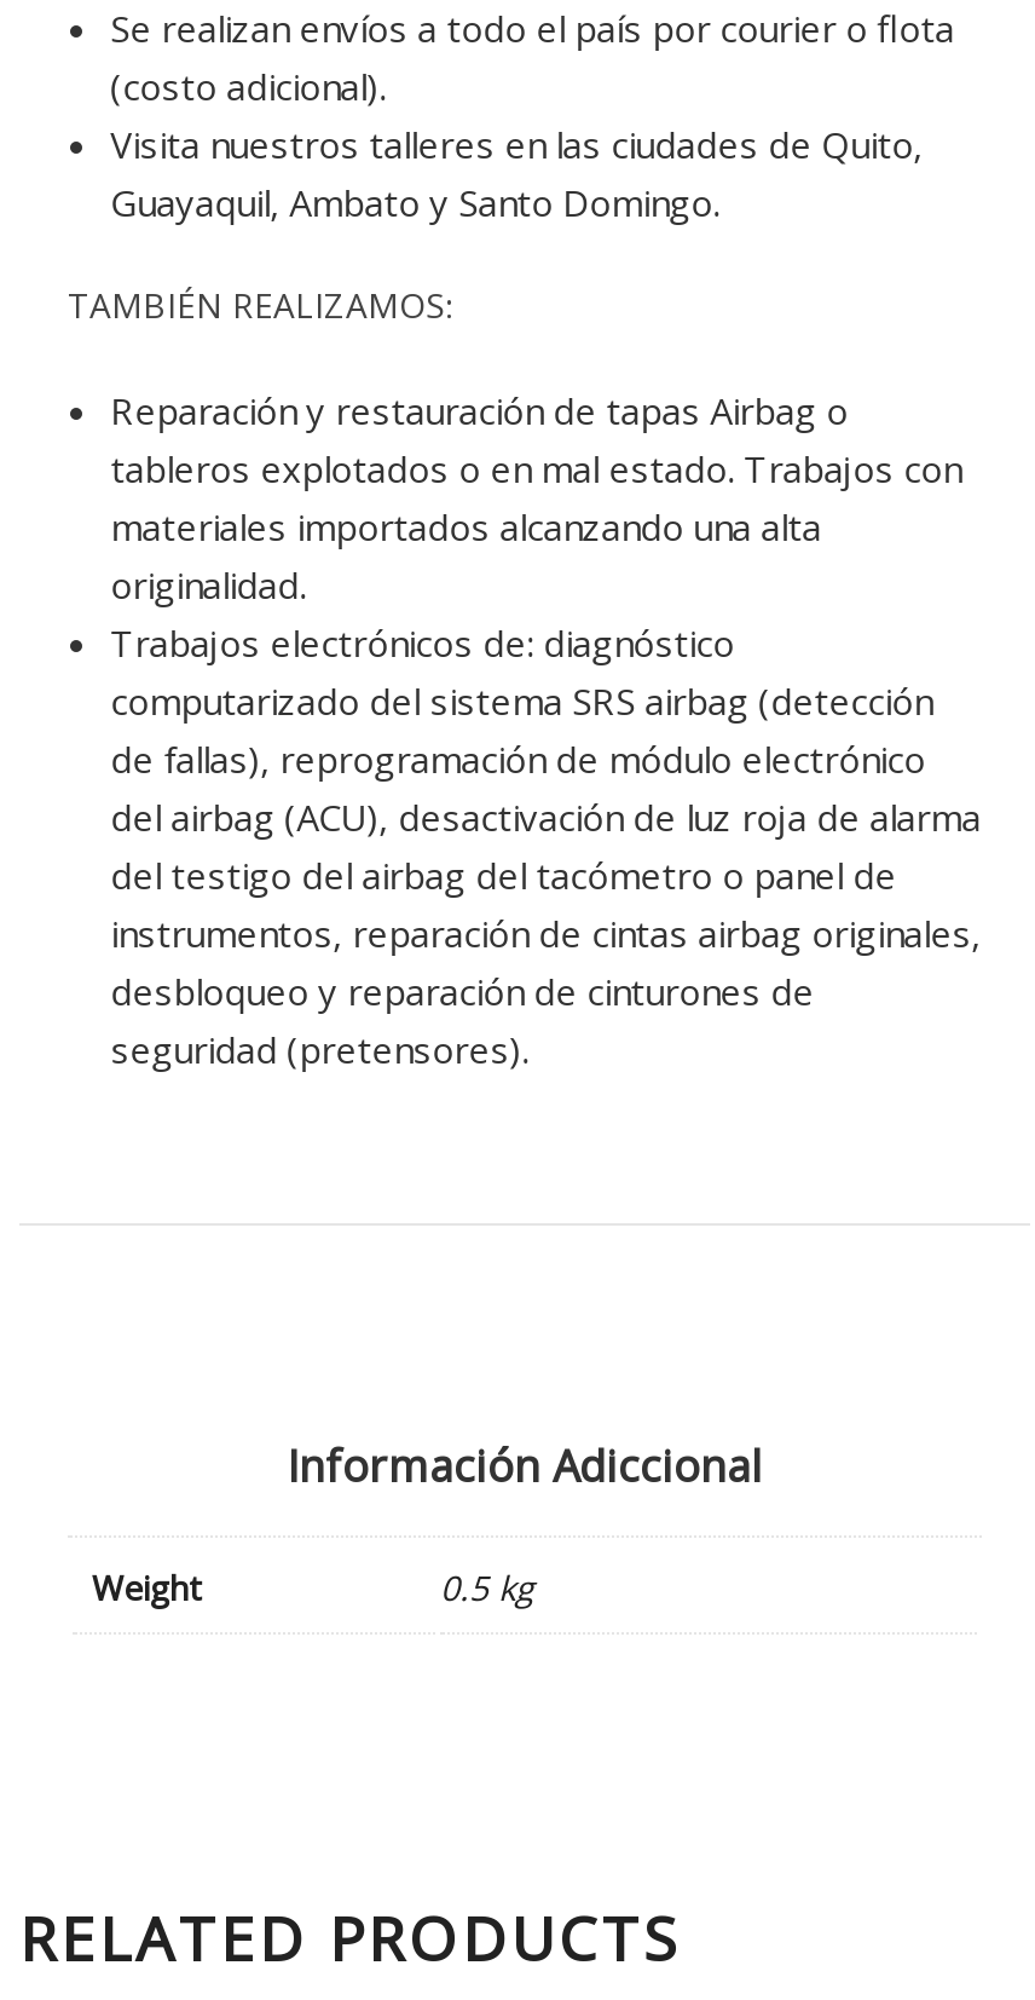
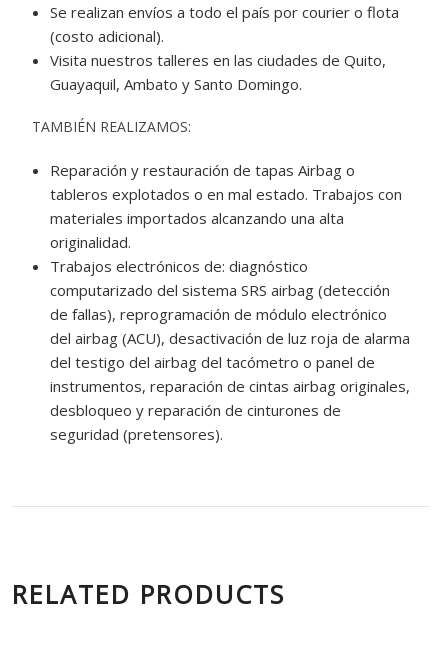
[92,1437,763,1611] Información Adiccional | Weight | 0.5 kg -> none

